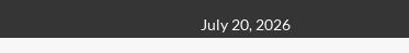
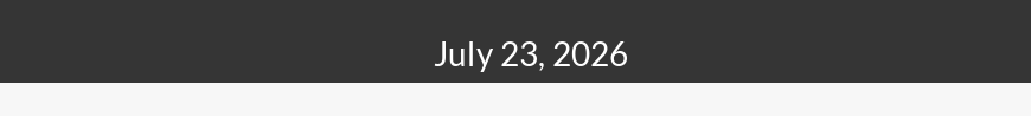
[201,15,291,34] July 20, 2026 -> [434,33,628,73] July 23, 2026

